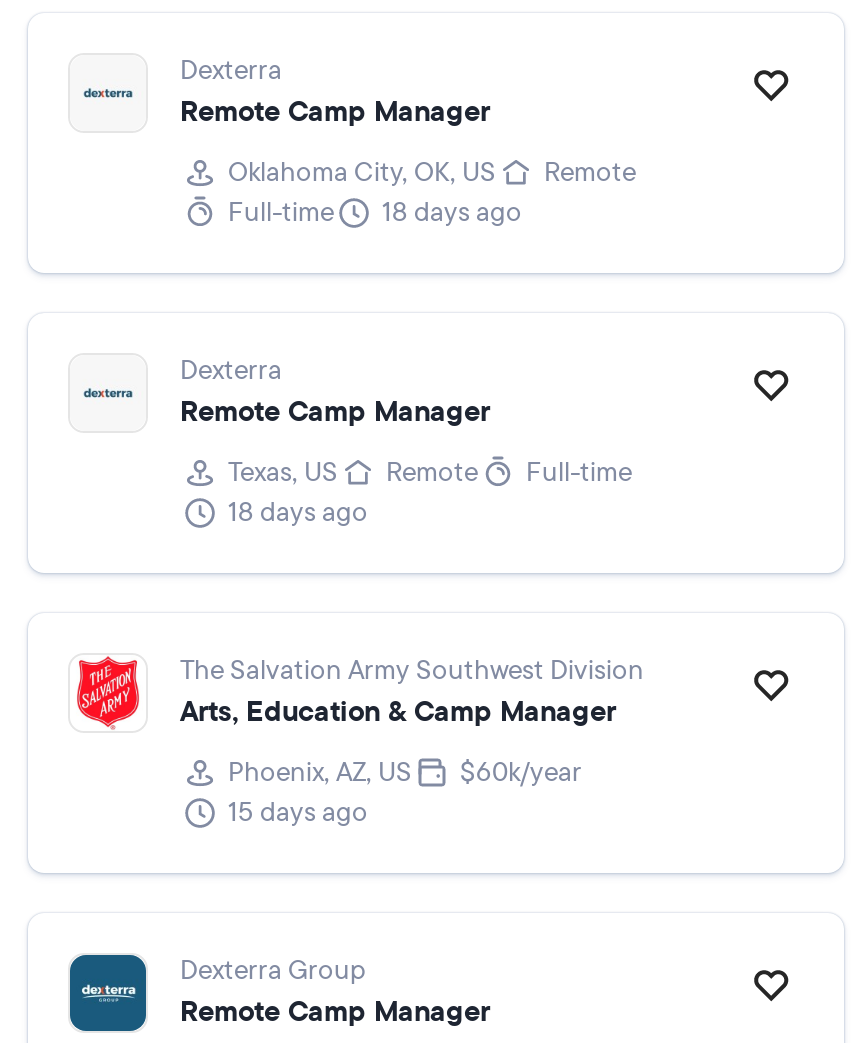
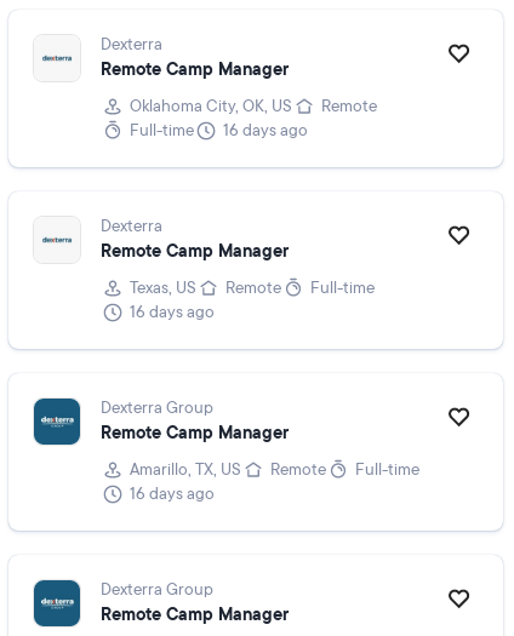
[228,195,522,231] Full-time 18 days ago -> [130,120,308,142] Full-time 16 days ago
[228,495,368,531] 18 days ago -> [130,302,215,323] 16 days ago
[70,653,644,731] [image] | The Salvation Army Southwest Division | Arts, Education & Camp Manager -> [33,397,289,446] [image] | Dexterra Group | Remote Camp Manager
[228,755,582,831] Phoenix, AZ, US | $60k/year | 15 days ago -> [130,459,419,505] Amarillo, TX, US | Remote | Full-time | 16 days ago

